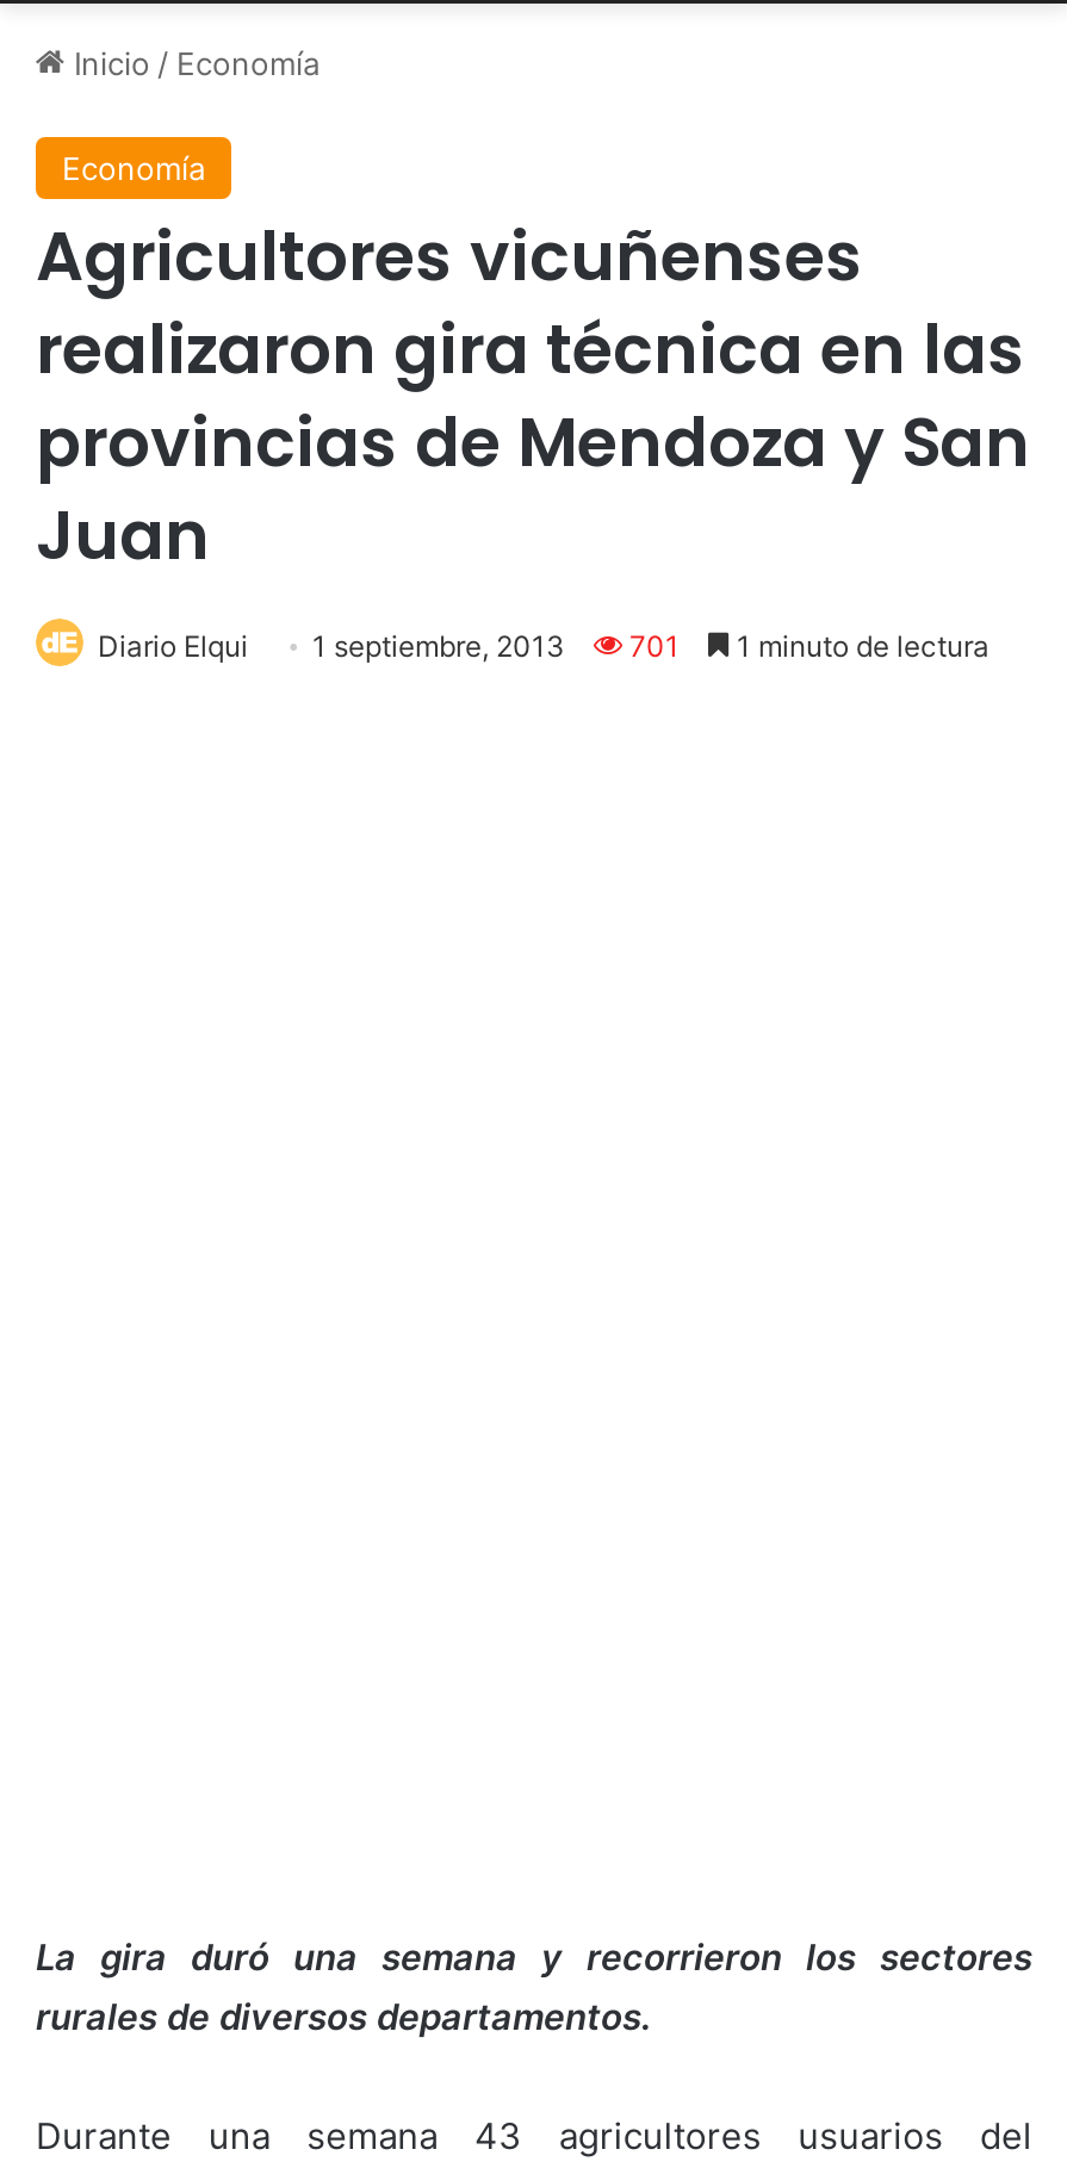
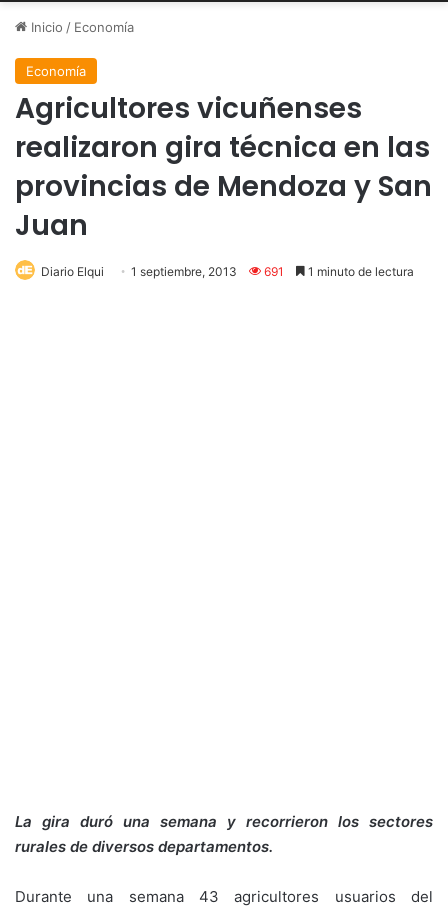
[98,629,990,664] Diario Elqui 1 septiembre, 2013 701 1 minuto de lectura -> [41,264,414,279] Diario Elqui 1 septiembre, 2013 691 1 minuto de lectura

